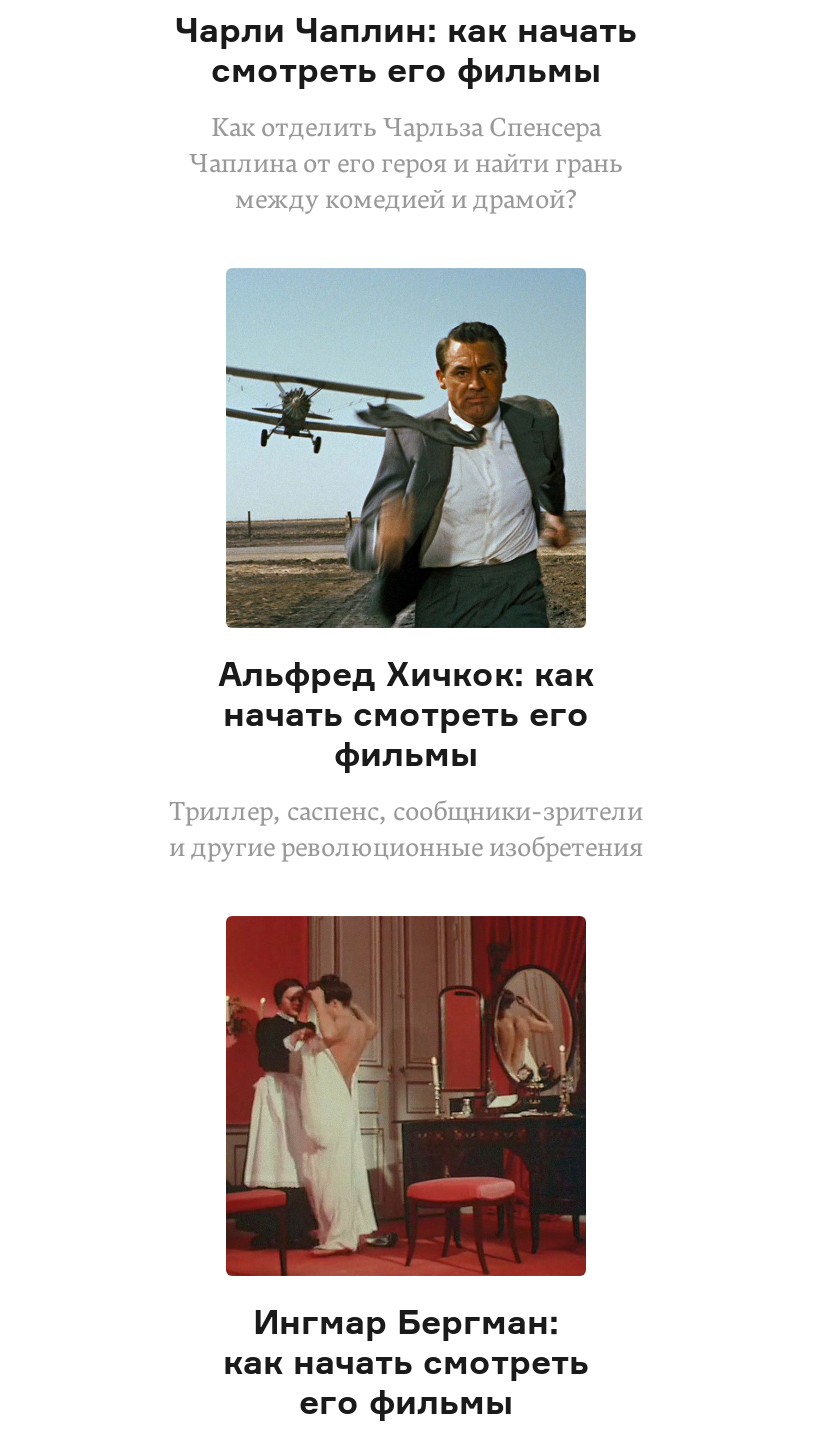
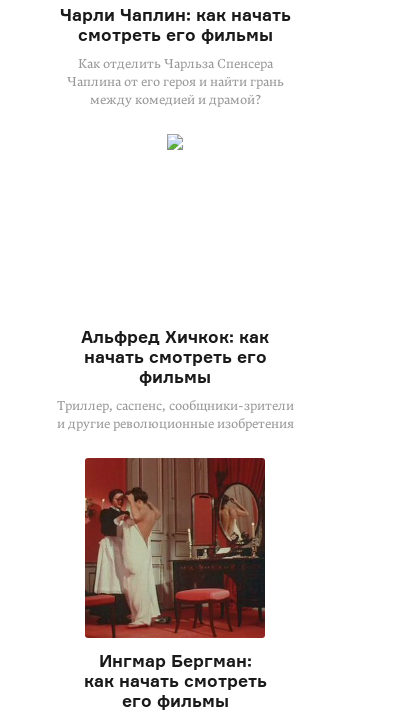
[224,266,588,630] [image] -> none

